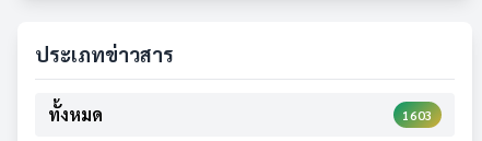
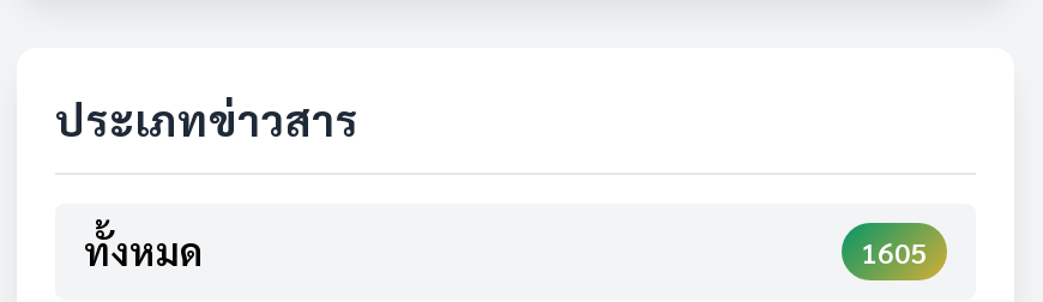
[402,106,433,124] 1603 -> [861,232,928,271] 1605

